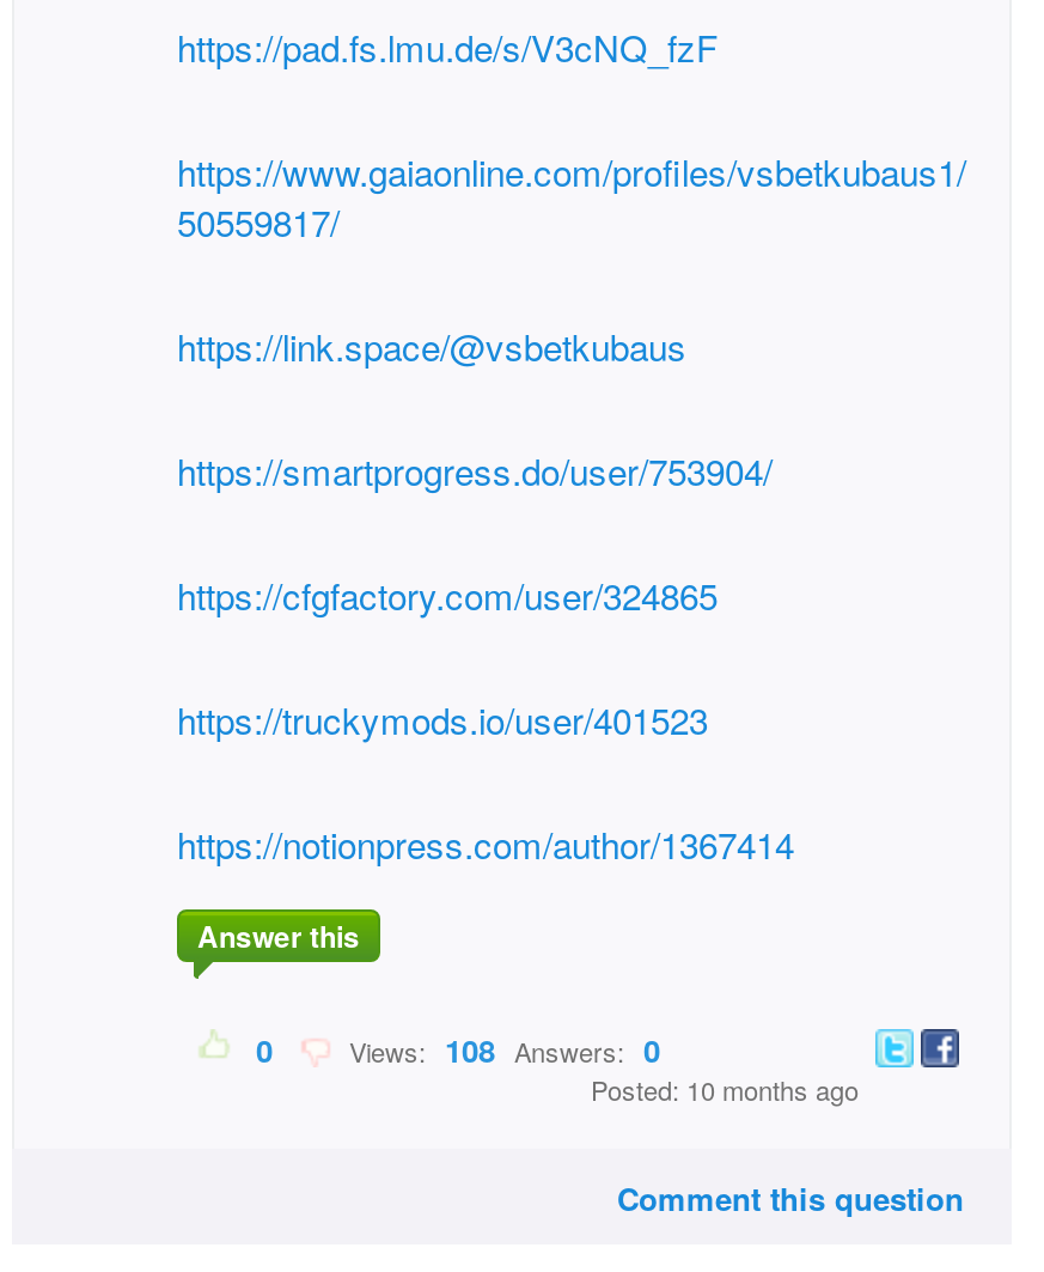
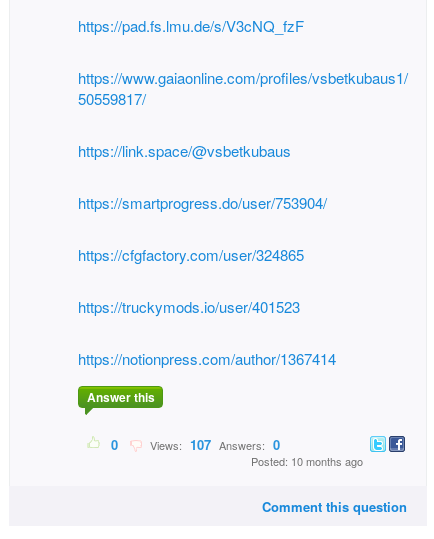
[335,1027,660,1072] Views: 108 Answers: 0 -> [144,435,280,454] Views: 107 Answers: 0

